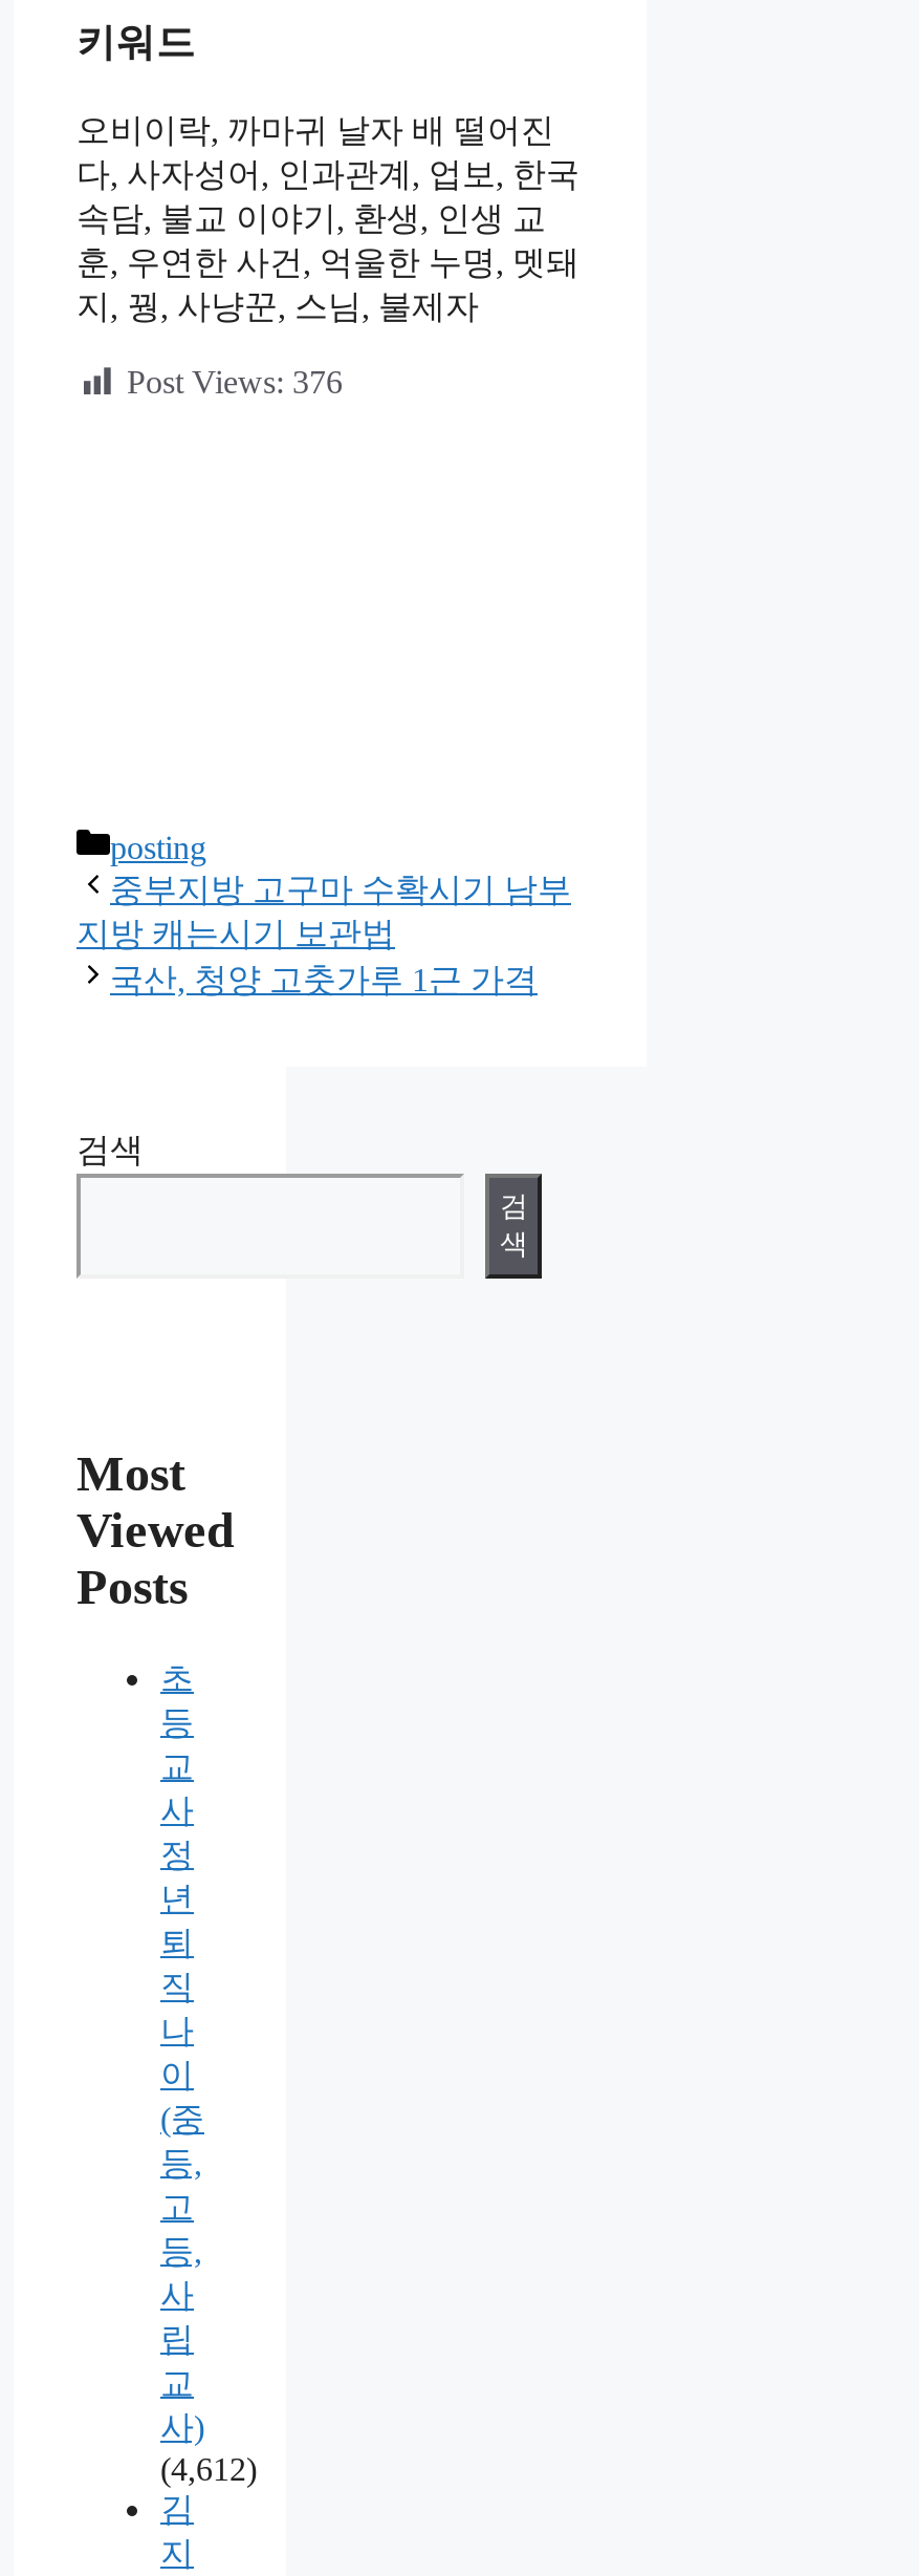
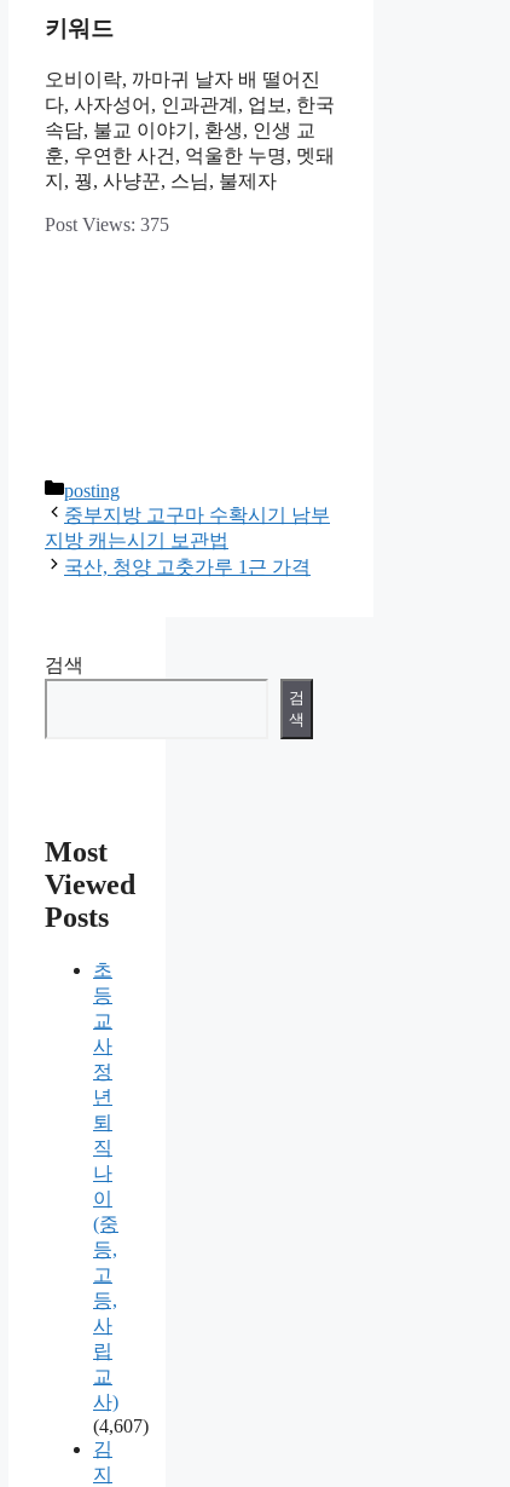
[127,364,343,400] Post Views: 376 -> [45,214,169,234] Post Views: 375
[160,2452,257,2487] (4,612) -> [93,1415,149,1436] (4,607)

